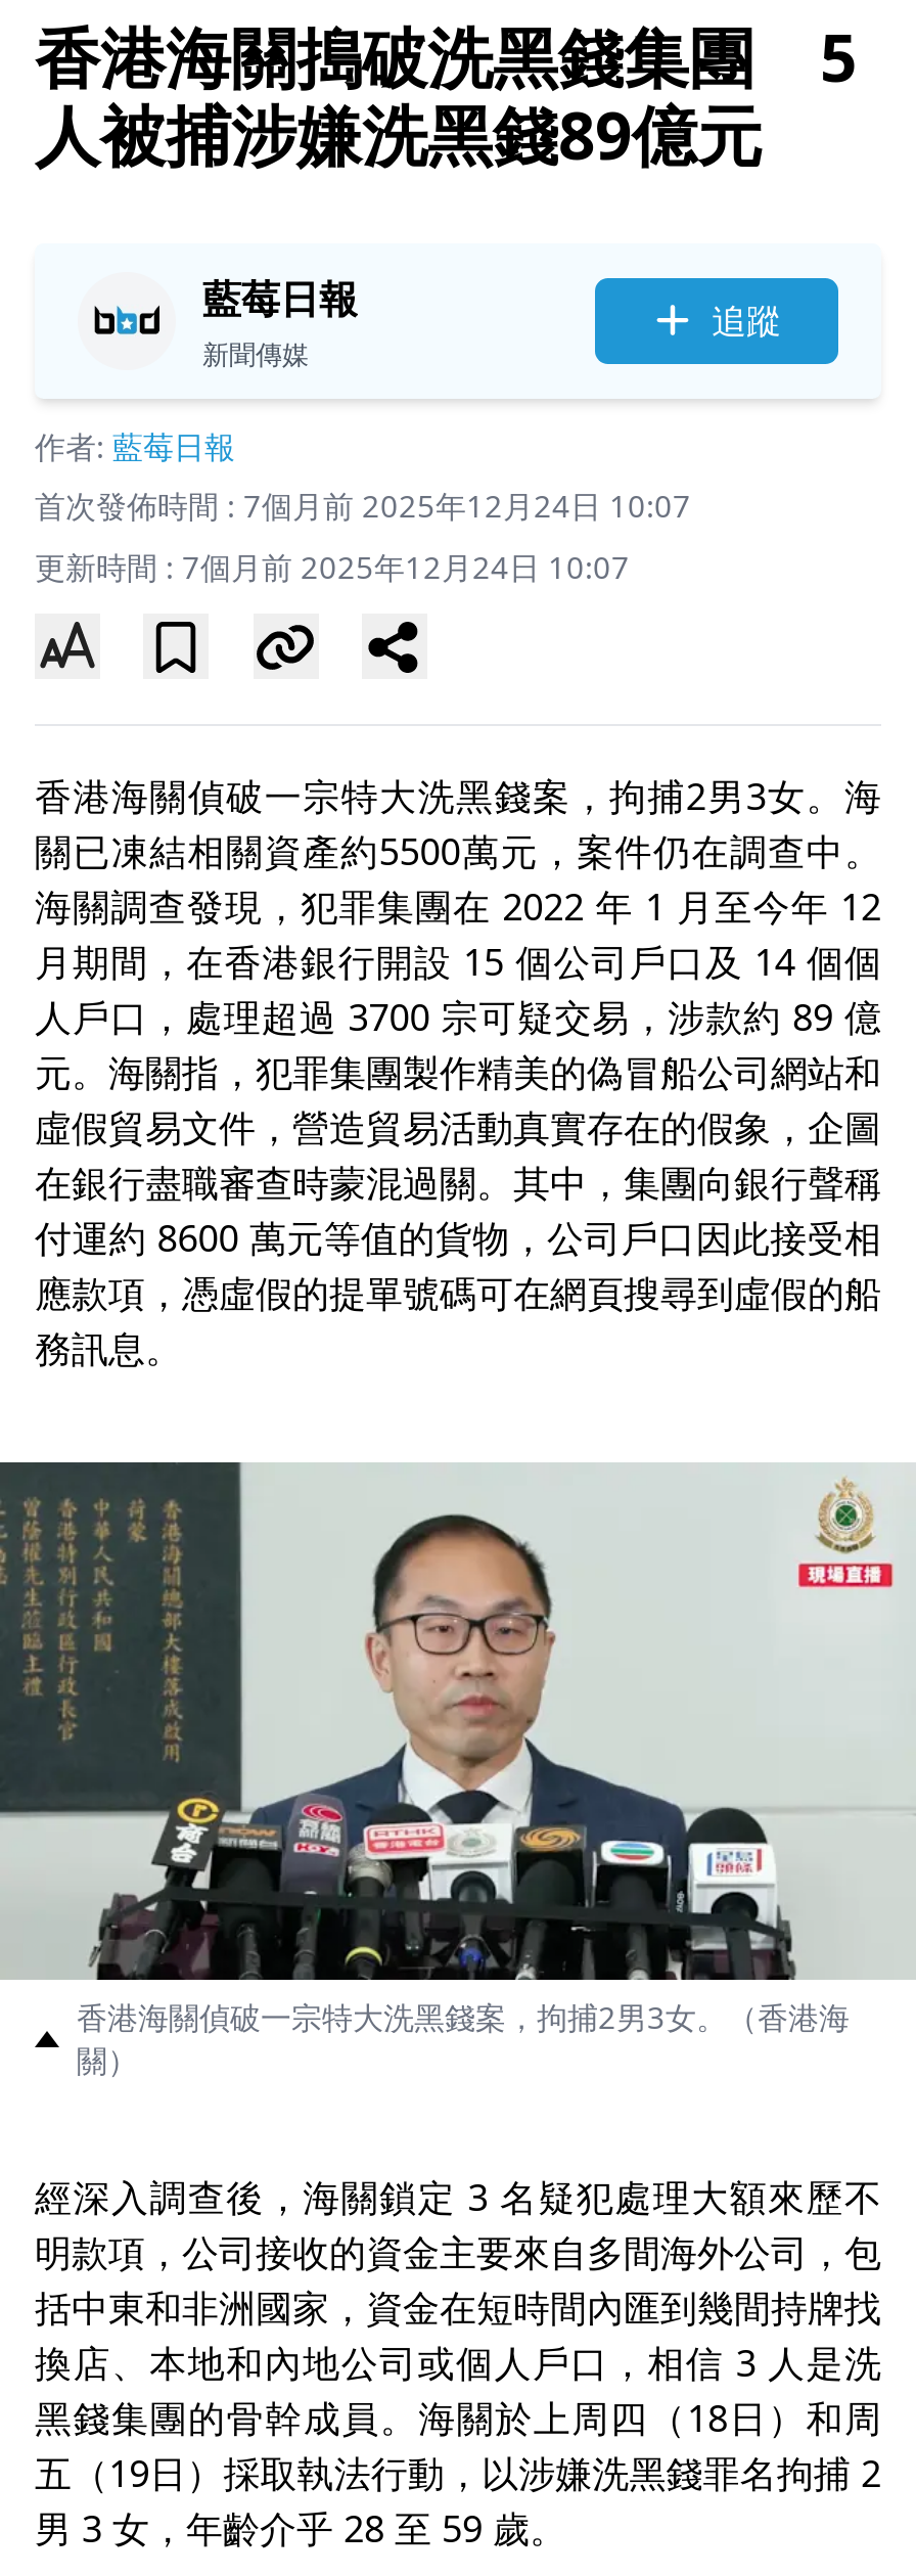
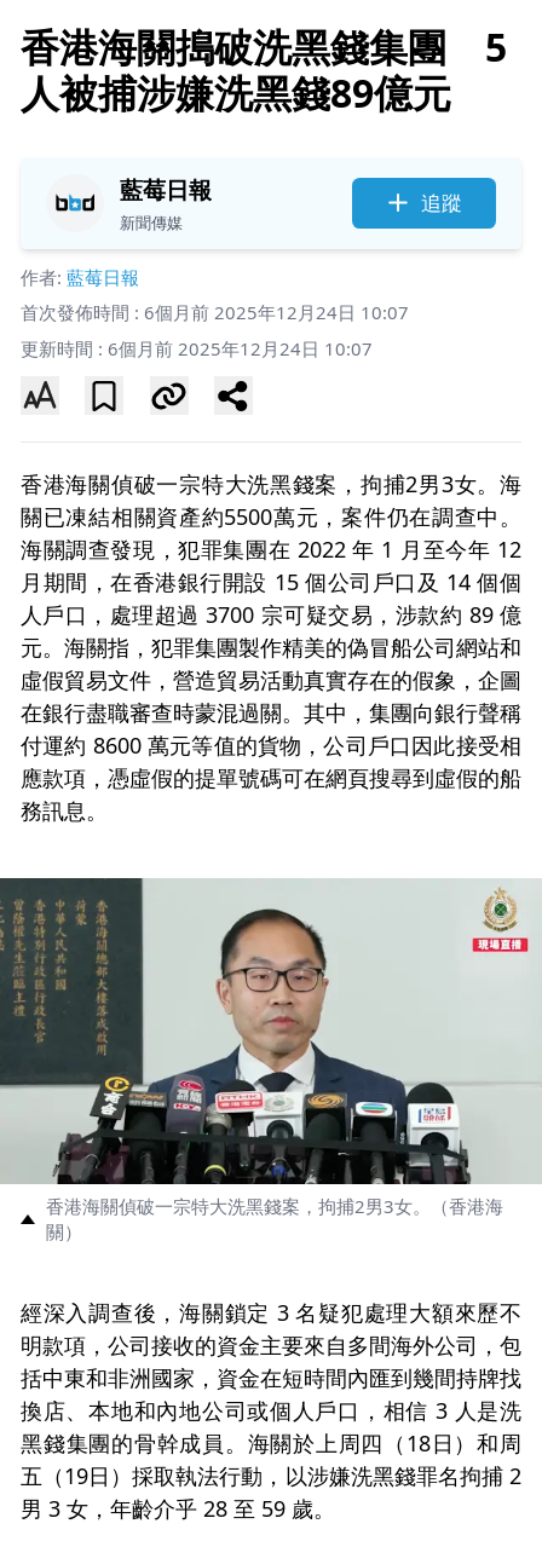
[35,485,691,526] 首次發佈時間 : 7個月前 2025年12月24日 10:07 -> [21,300,409,324] 首次發佈時間 : 6個月前 2025年12月24日 10:07
[35,545,630,586] 更新時間 : 7個月前 2025年12月24日 10:07 -> [21,336,373,360] 更新時間 : 6個月前 2025年12月24日 10:07

